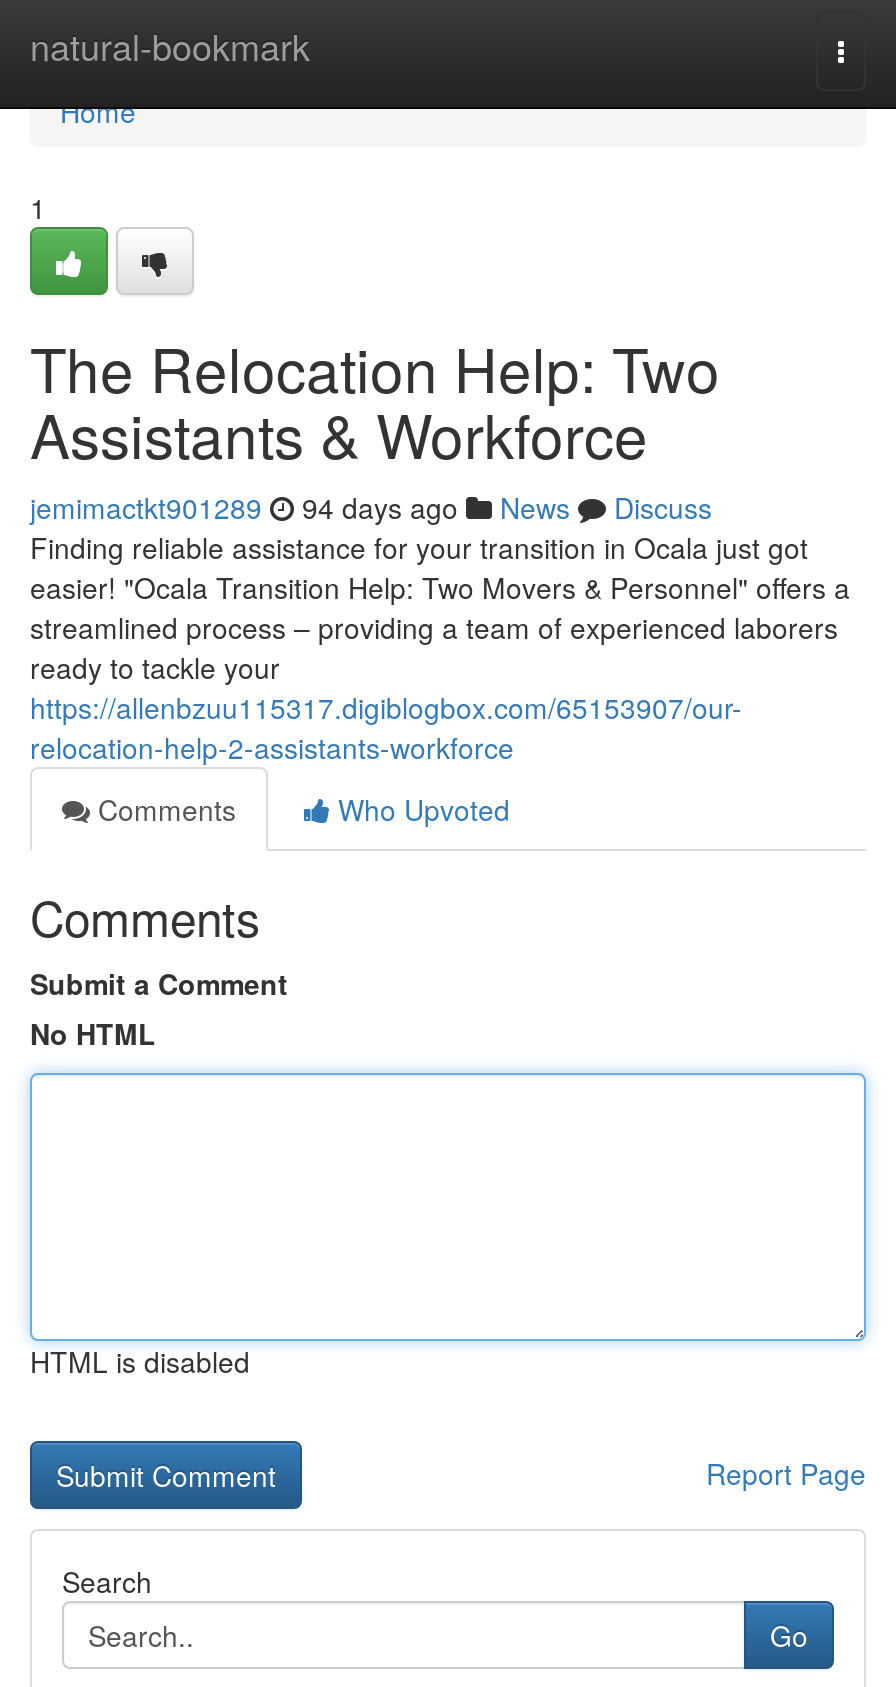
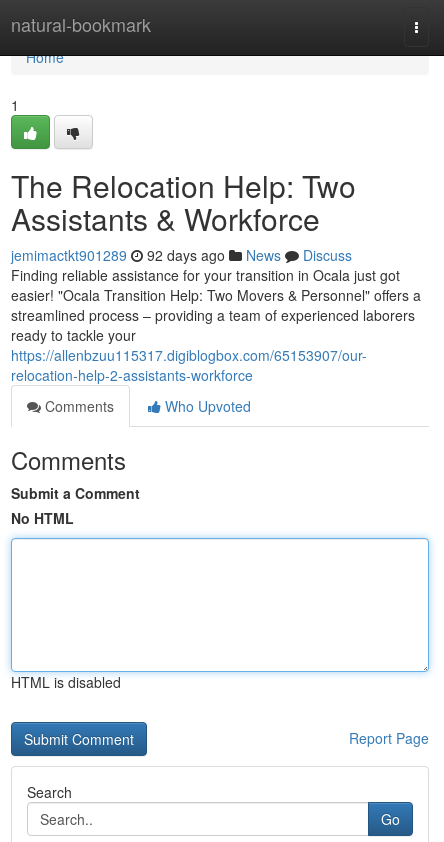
[30,487,712,527] jemimactkt901289 94 days ago News Discuss -> [11,245,352,265] jemimactkt901289 92 days ago News Discuss

